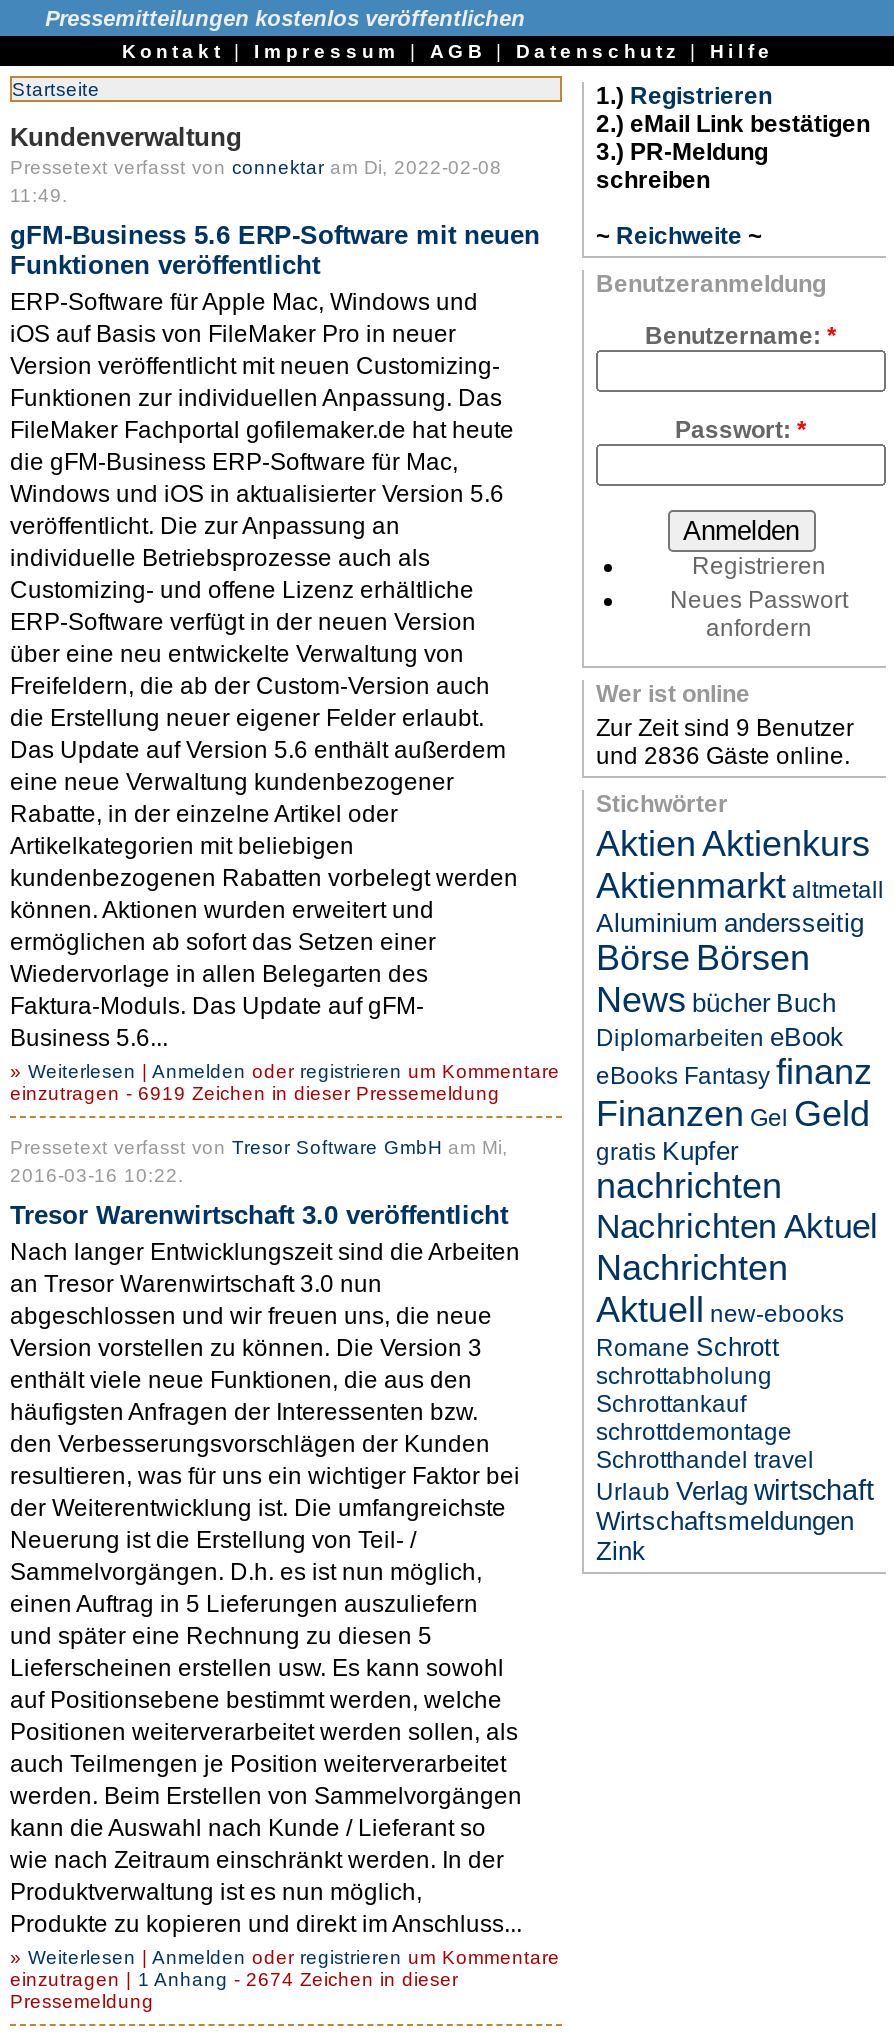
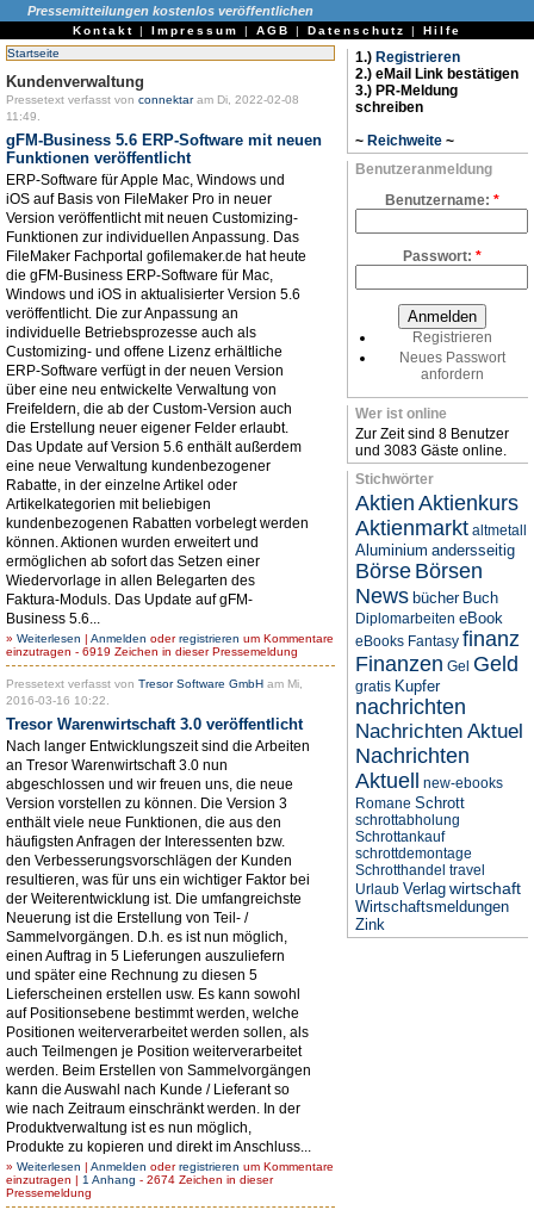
[596,714,854,742] Zur Zeit sind 9 Benutzer -> [355,426,509,442] Zur Zeit sind 8 Benutzer
[596,742,850,770] und 2836 Gäste online. -> [355,442,507,459] und 3083 Gäste online.

